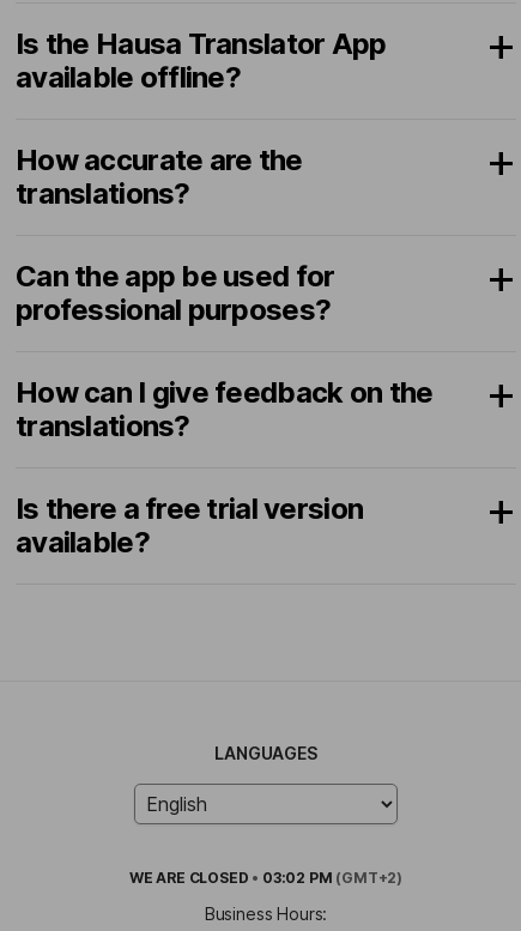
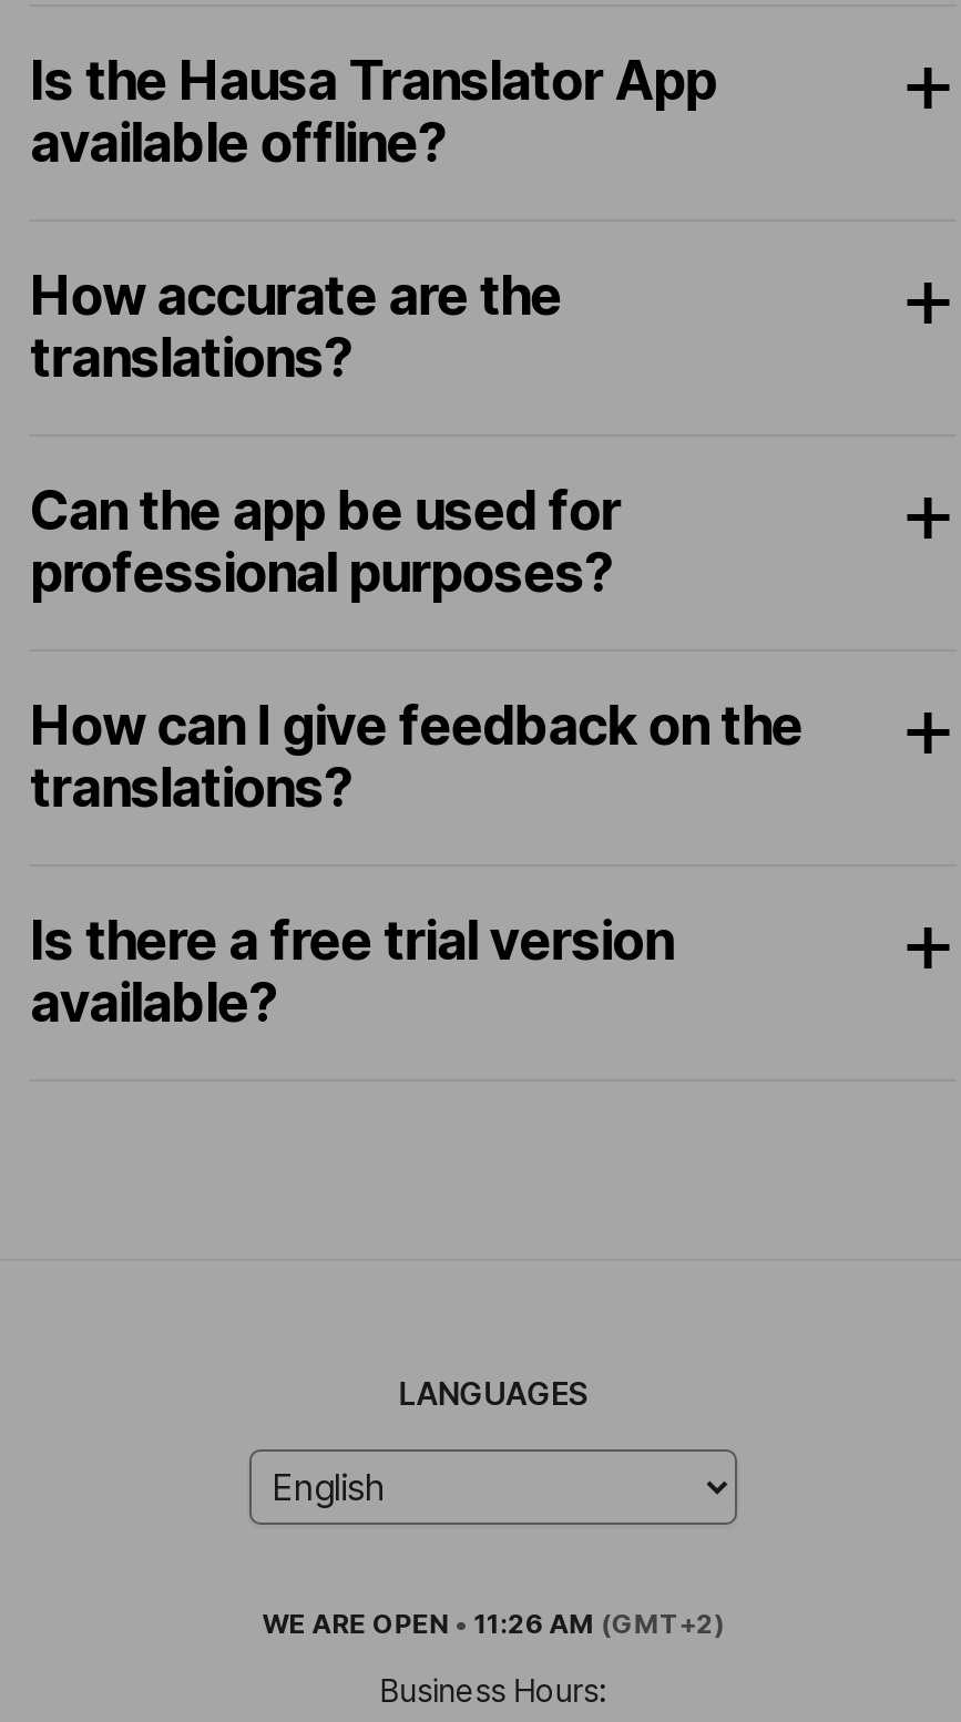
[129,868,403,886] WE ARE CLOSED • 03:02 PM (GMT+2) -> [262,1606,724,1639] WE ARE OPEN • 11:26 AM (GMT+2)

